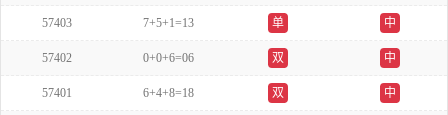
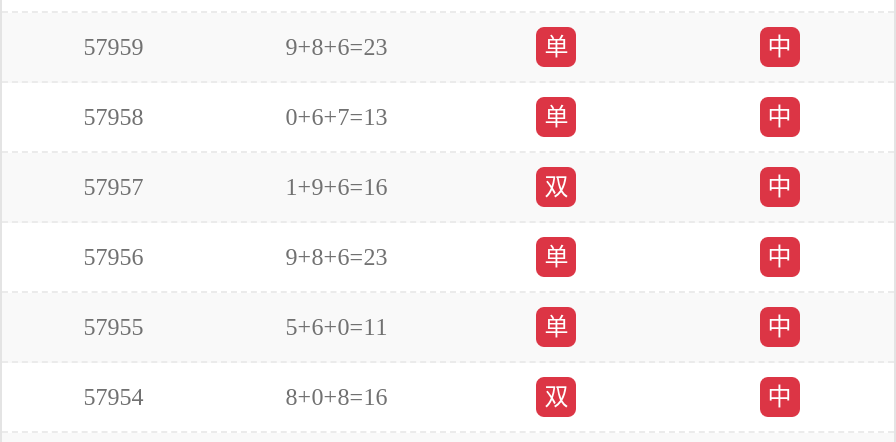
[42,16,72,30] 57403 -> [84,33,144,61] 57959
[143,16,194,30] 7+5+1=13 -> [286,33,388,61] 9+8+6=23
[42,51,194,65] 57402 | 0+0+6=06 -> [84,103,792,201] 57958 | 0+6+7=13 | 单 | 中 | 57957 | 1+9+6=16
[42,86,194,100] 57401 | 6+4+8=18 -> [84,243,792,411] 57956 | 9+8+6=23 | 单 | 中 | 57955 | 5+6+0=11 | 单 | 中 | 57954 | 8+0+8=16

